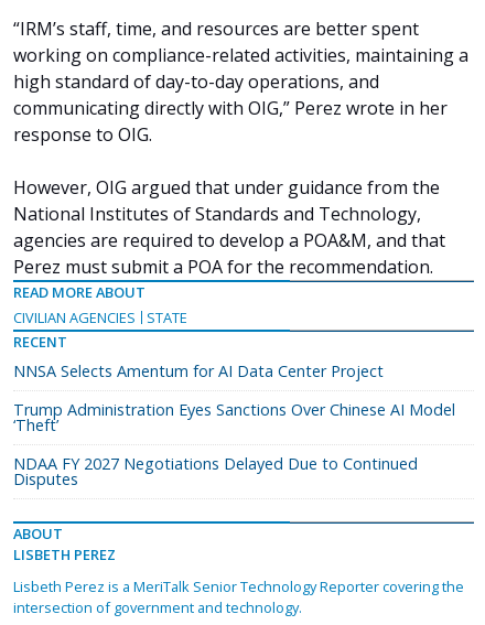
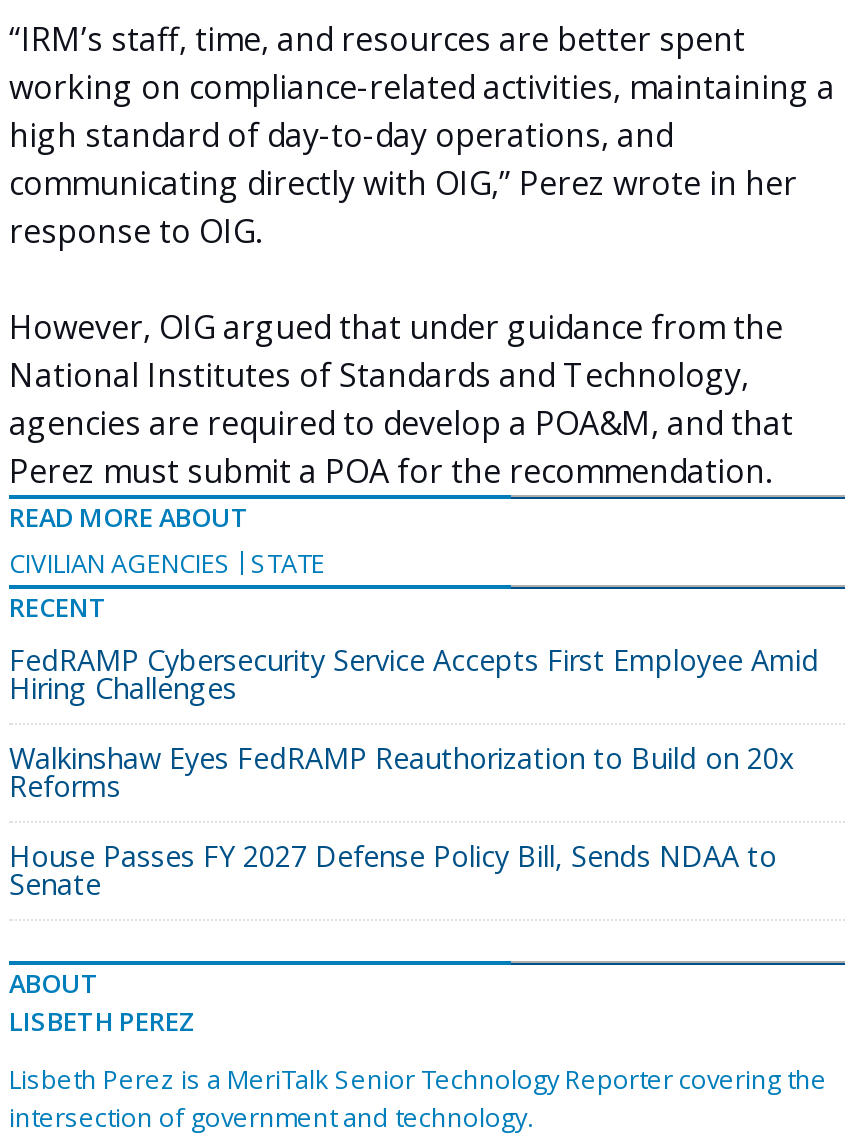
[13,361,384,382] NNSA Selects Amentum for AI Data Center Project -> [9,641,819,707] FedRAMP Cybersecurity Service Accepts First Employee Amid | Hiring Challenges
[13,399,455,436] Trump Administration Eyes Sanctions Over Chinese AI Model | ‘Theft’ -> [9,739,795,805] Walkinshaw Eyes FedRAMP Reauthorization to Build on 20x | Reforms
[13,453,418,490] NDAA FY 2027 Negotiations Delayed Due to Continued | Disputes -> [9,837,777,903] House Passes FY 2027 Defense Policy Bill, Sends NDAA to | Senate

